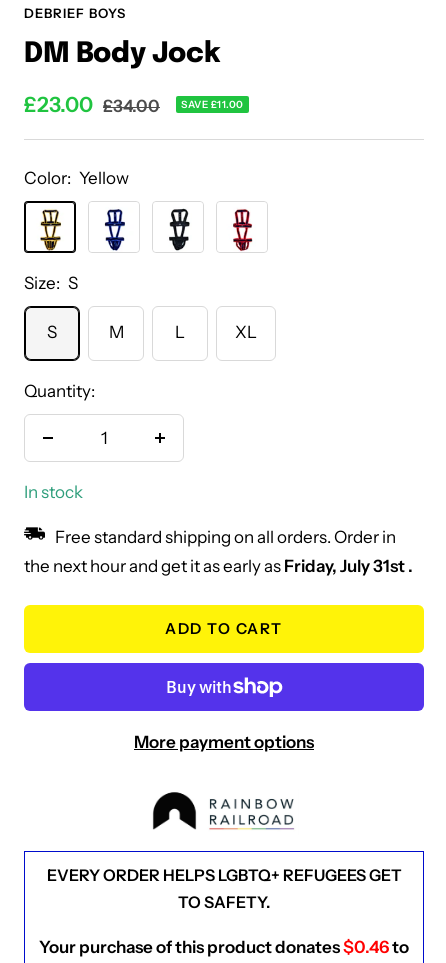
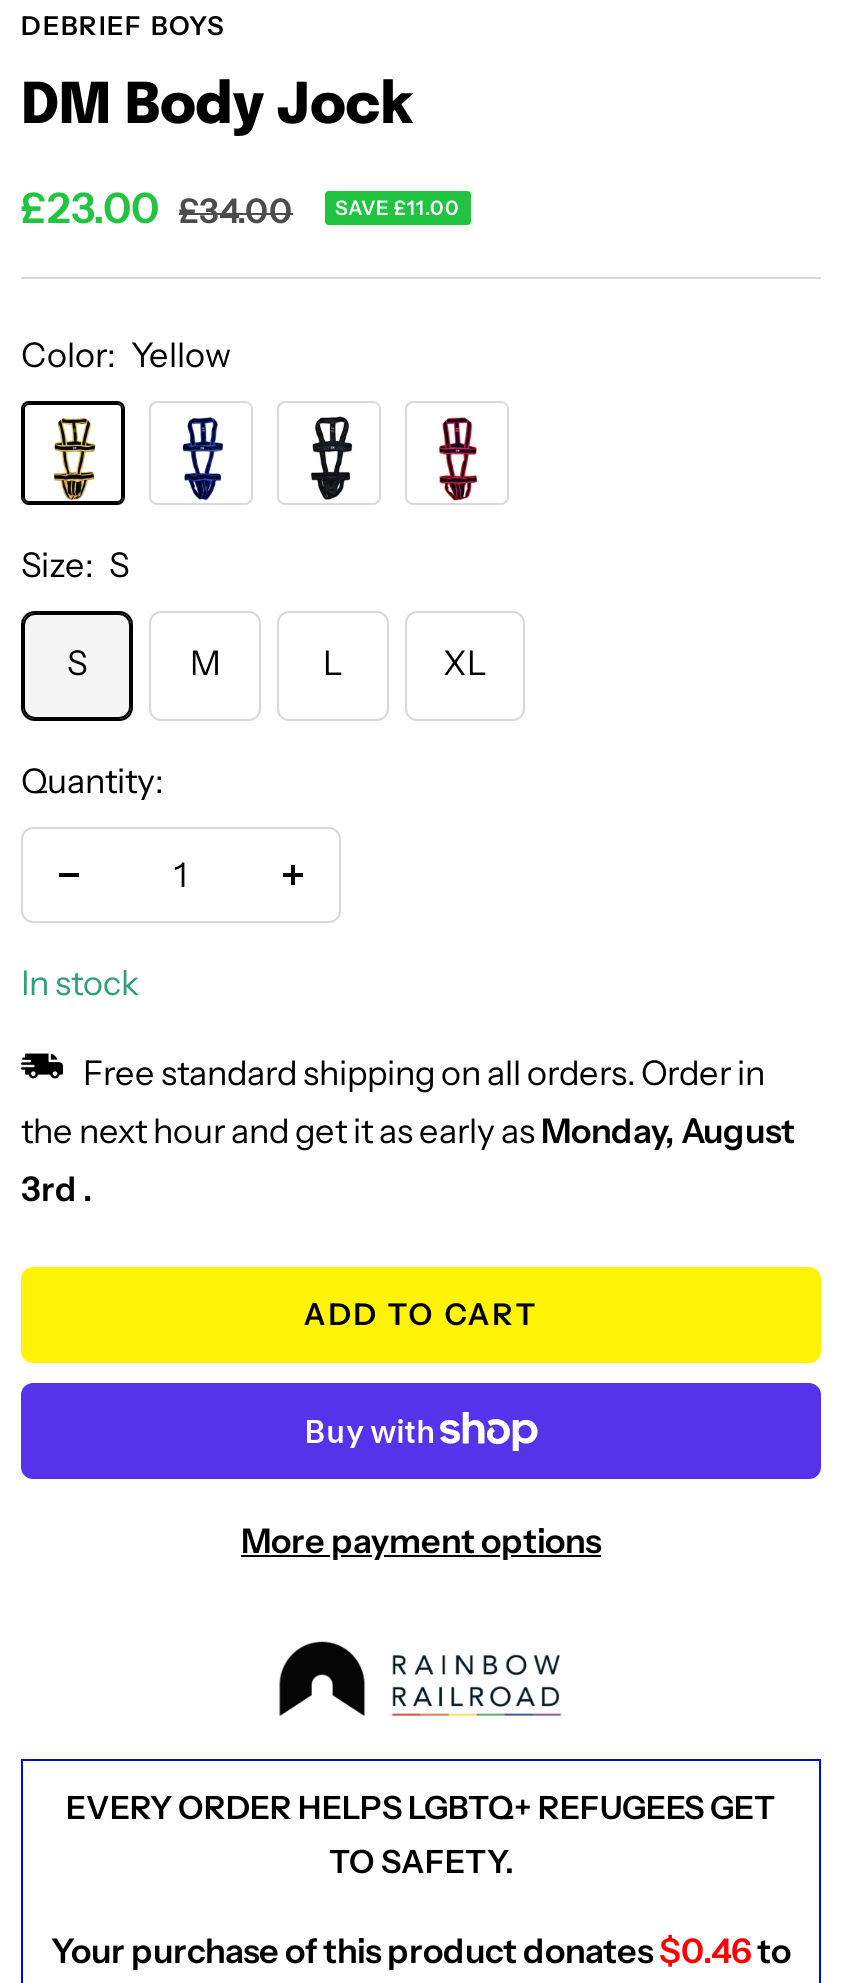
[24,556,413,576] the next hour and get it as early as Friday, July 31st . -> [21,1110,795,1208] the next hour and get it as early as Monday, August | 3rd .

